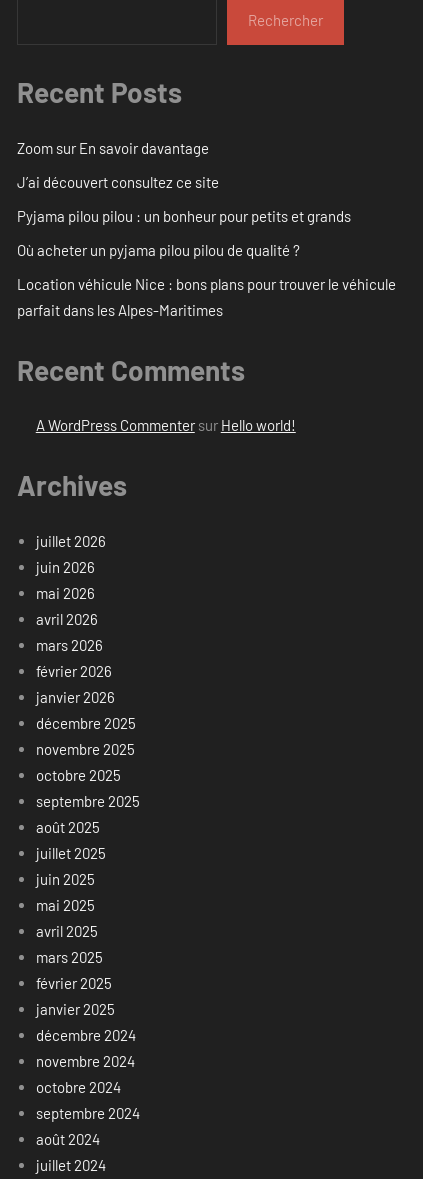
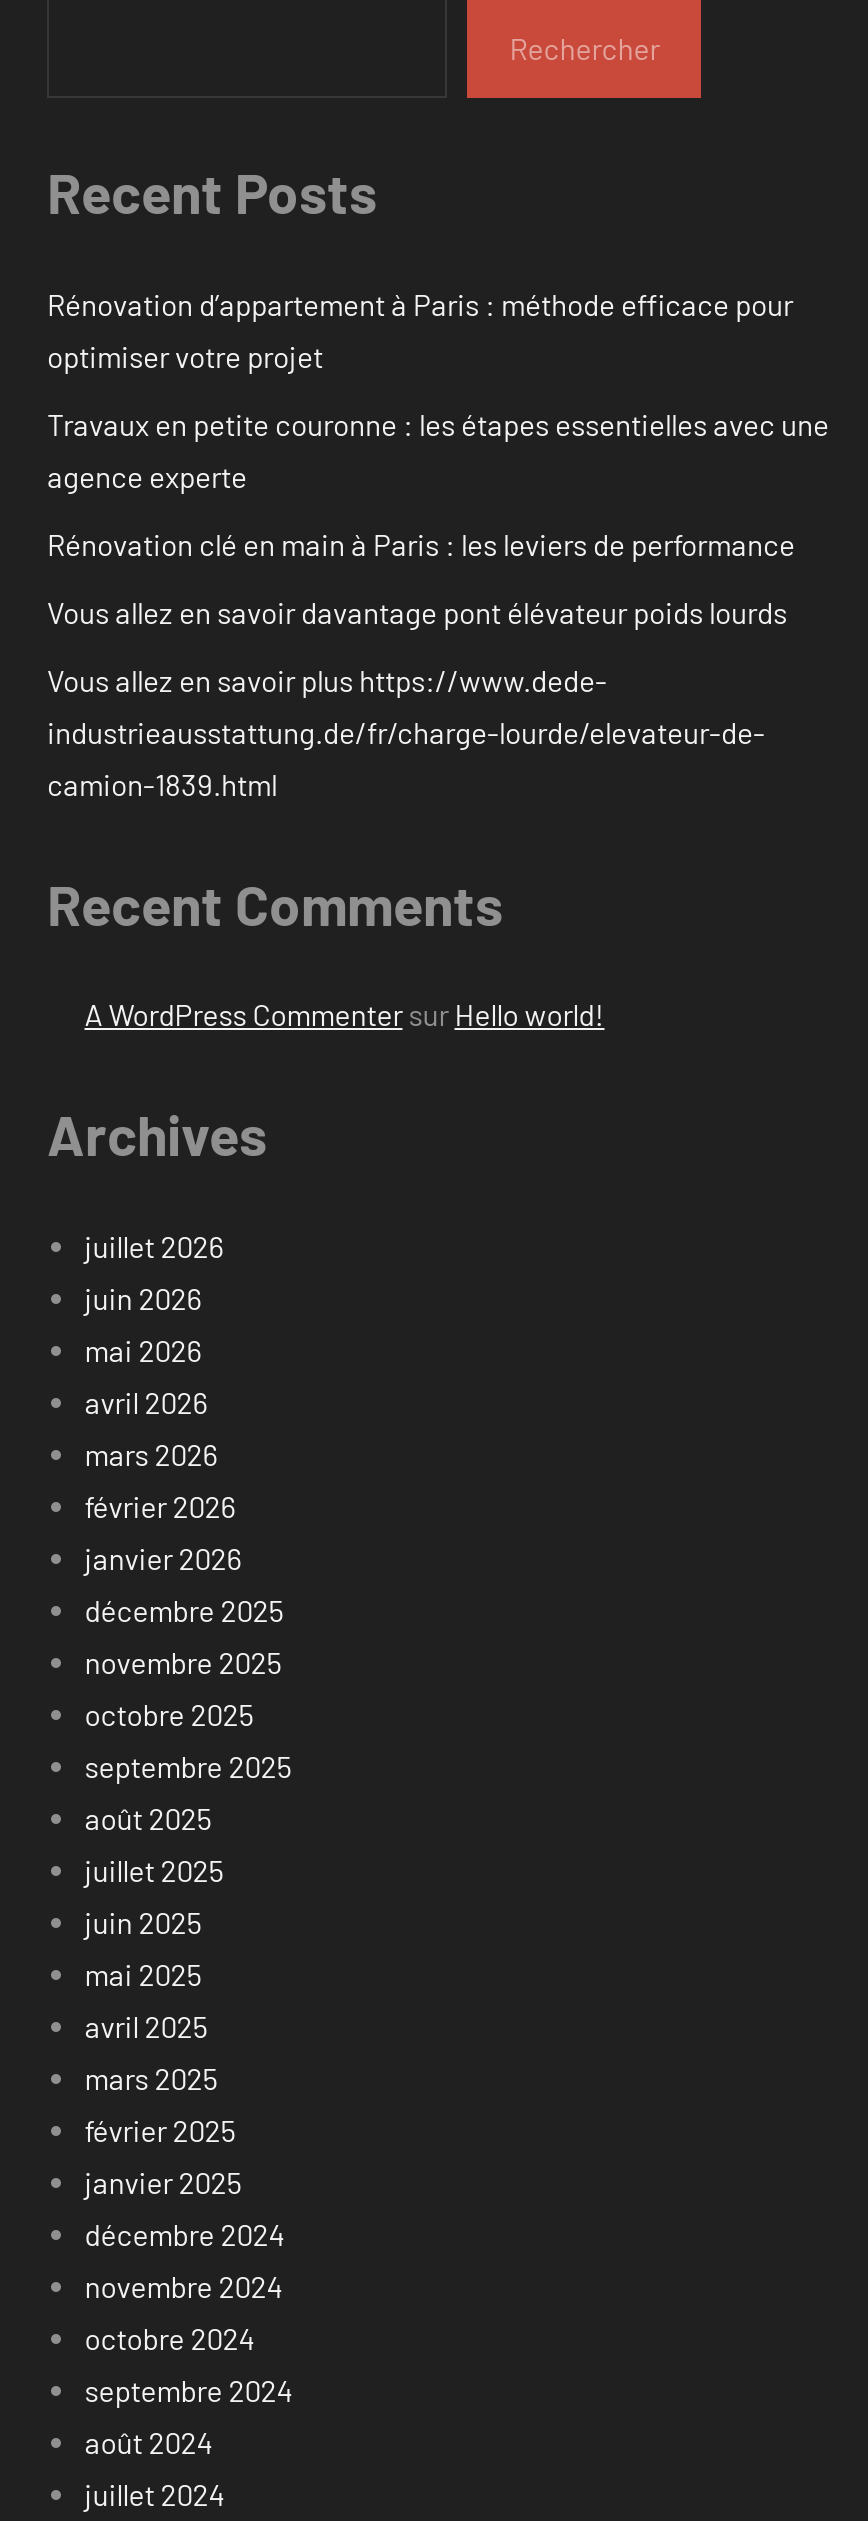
[17,139,209,157] Zoom sur En savoir davantage -> [47,286,793,374] Rénovation d’appartement à Paris : méthode efficace pour | optimiser votre projet
[17,173,219,191] J’ai découvert consultez ce site -> [47,406,829,494] Travaux en petite couronne : les étapes essentielles avec une | agence experte
[17,207,351,225] Pyjama pilou pilou : un bonheur pour petits et grands -> [47,526,795,562] Rénovation clé en main à Paris : les leviers de performance
[17,241,300,259] Où acheter un pyjama pilou pilou de qualité ? -> [47,594,787,630] Vous allez en savoir davantage pont élévateur poids lourds
[17,275,396,319] Location véhicule Nice : bons plans pour trouver le véhicule | parfait dans les Alpes-Maritimes -> [47,662,765,802] Vous allez en savoir plus https://www.dede- | industrieausstattung.de/fr/charge-lourde/elevateur-de- | camion-1839.html

